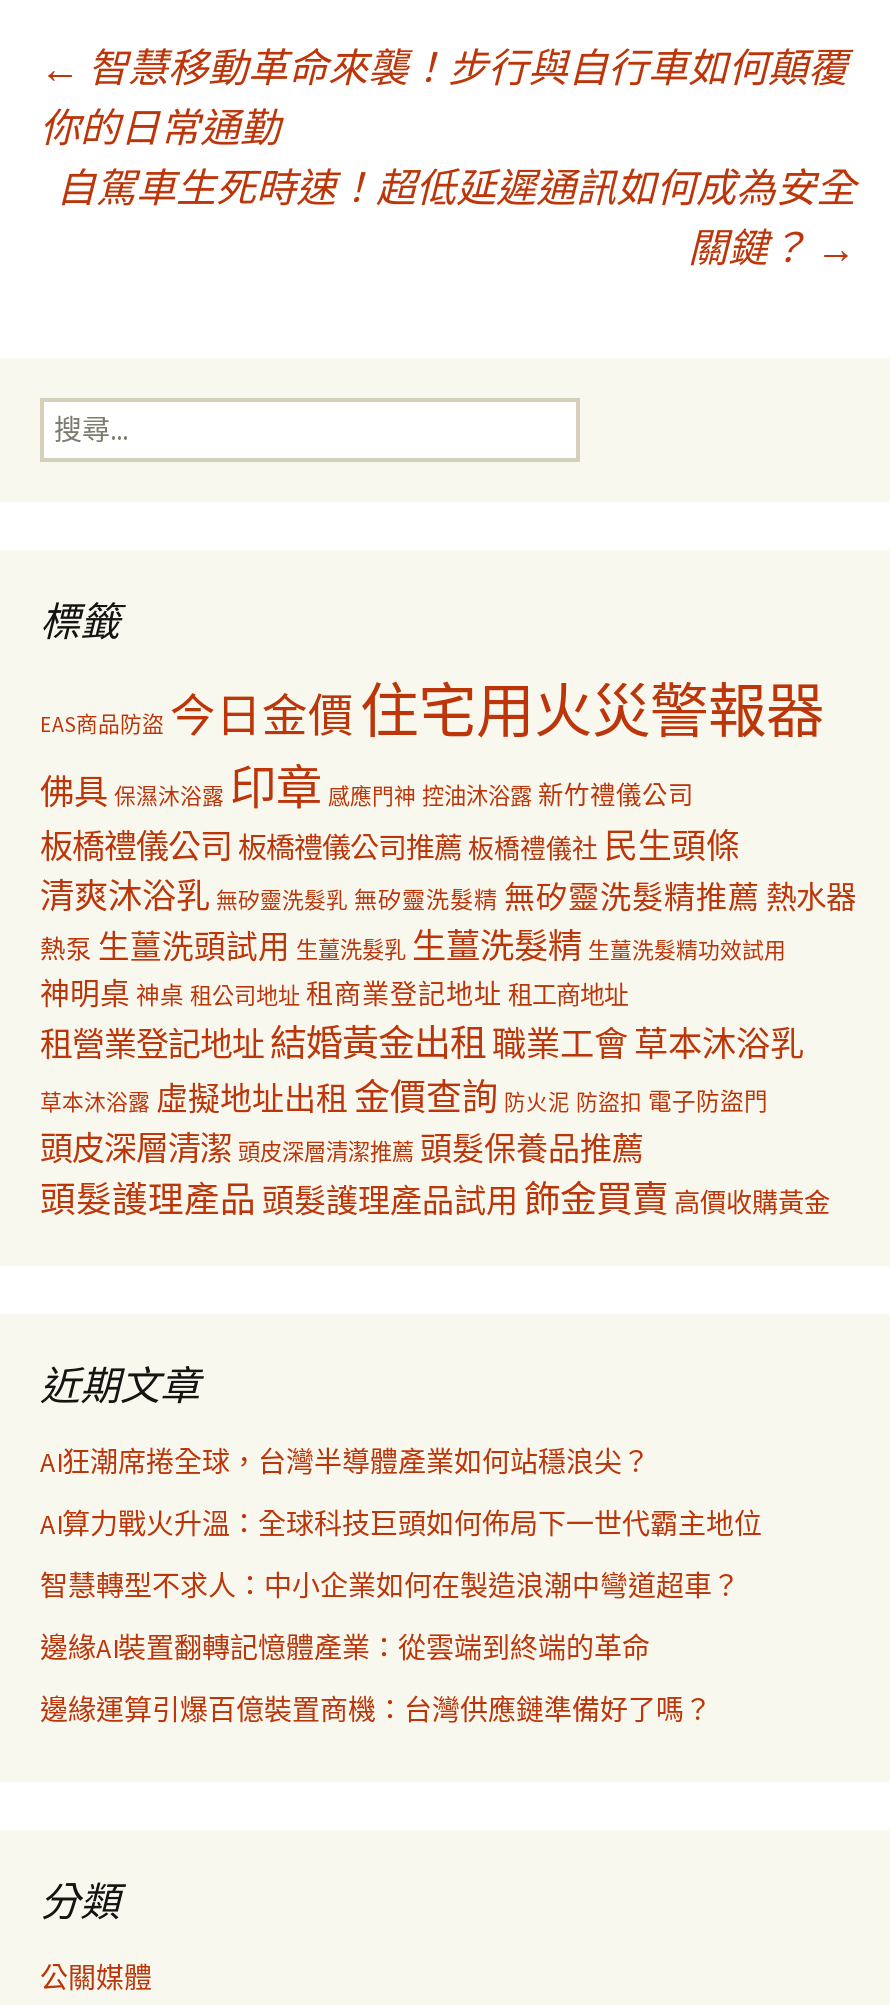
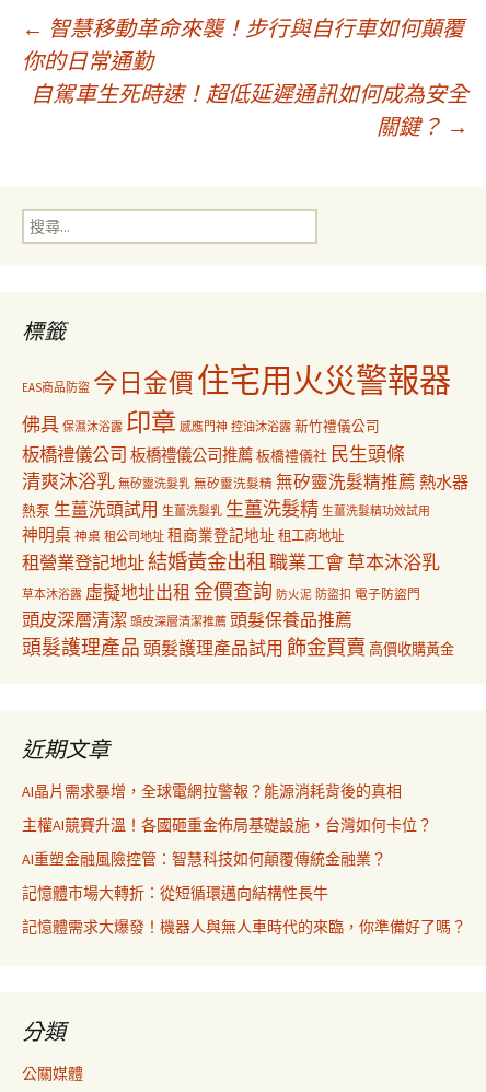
[40,1444,650,1480] AI狂潮席捲全球，台灣半導體產業如何站穩浪尖？ -> [22,781,402,801] AI晶片需求暴增，全球電網拉警報？能源消耗背後的真相
[40,1506,762,1542] AI算力戰火升溫：全球科技巨頭如何佈局下一世代霸主地位 -> [22,815,432,835] 主權AI競賽升溫！各國砸重金佈局基礎設施，台灣如何卡位？
[40,1568,740,1604] 智慧轉型不求人：中小企業如何在製造浪潮中彎道超車？ -> [22,849,386,869] AI重塑金融風險控管：智慧科技如何顛覆傳統金融業？
[40,1630,650,1666] 邊緣AI裝置翻轉記憶體產業：從雲端到終端的革命 -> [22,883,328,903] 記憶體市場大轉折：從短循環邁向結構性長牛
[40,1692,712,1728] 邊緣運算引爆百億裝置商機：台灣供應鏈準備好了嗎？ -> [22,917,466,937] 記憶體需求大爆發！機器人與無人車時代的來臨，你準備好了嗎？

